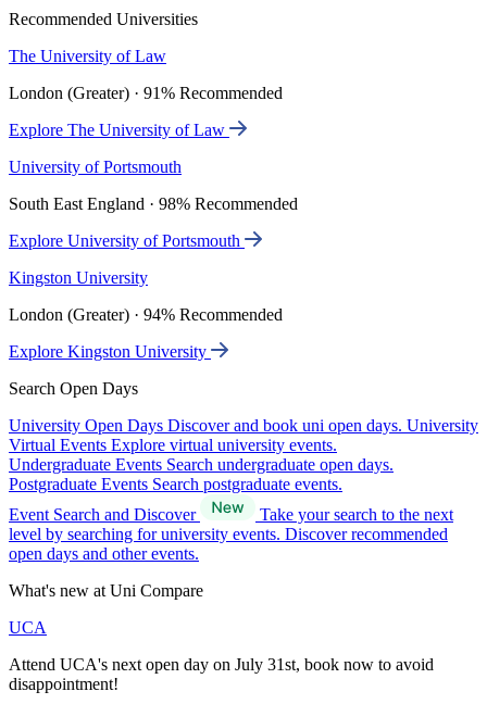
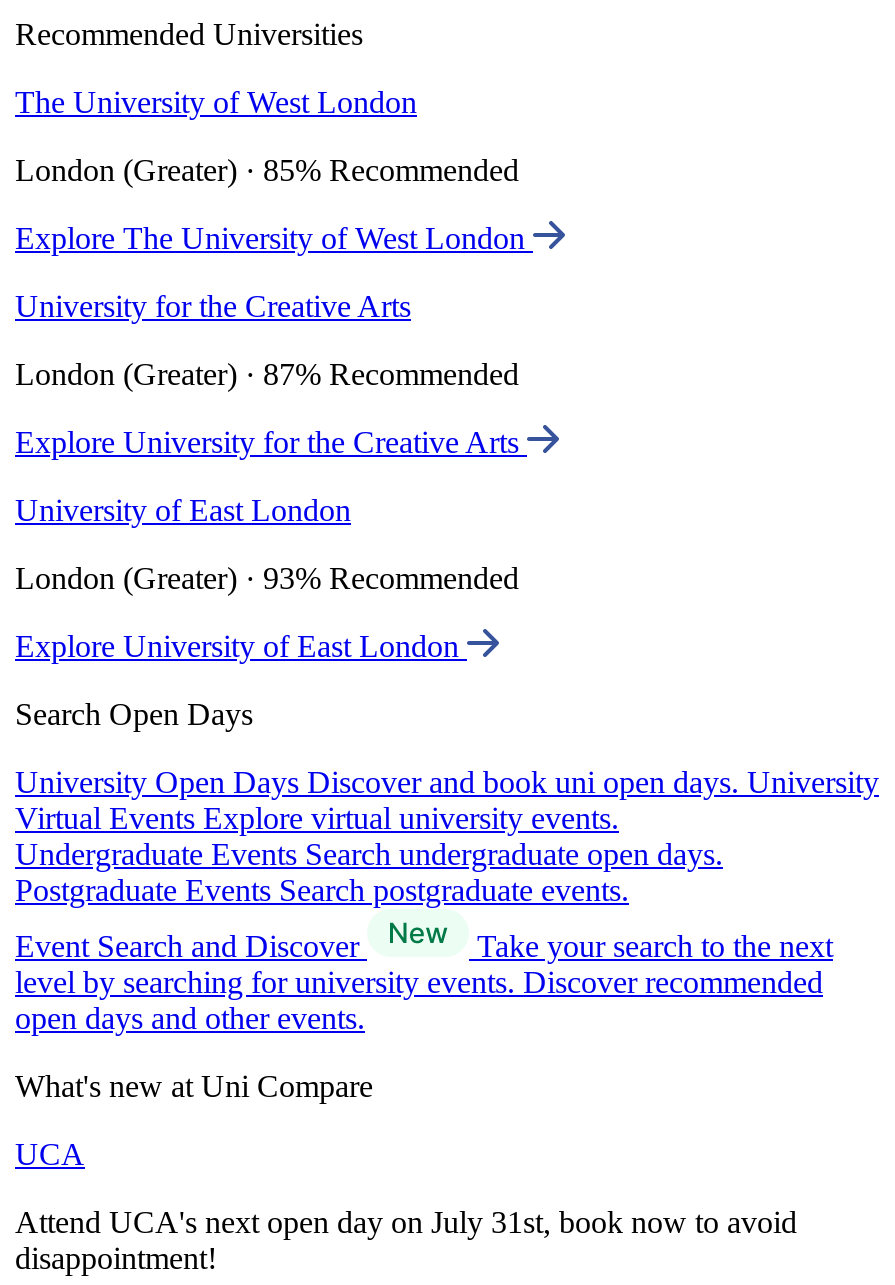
[9,47,166,65] The University of Law -> [15,85,417,119] The University of West London
[9,84,283,102] London (Greater) · 91% Recommended -> [15,153,519,187] London (Greater) · 85% Recommended
[9,121,229,139] Explore The University of Law -> [15,221,533,255] Explore The University of West London
[9,158,182,176] University of Portsmouth -> [15,289,411,323] University for the Creative Arts
[9,195,298,213] South East England · 98% Recommended -> [15,357,519,391] London (Greater) · 87% Recommended
[9,232,245,250] Explore University of Portsmouth -> [15,425,527,459] Explore University for the Creative Arts
[9,268,148,287] Kingston University -> [15,493,351,527] University of East London
[9,305,283,324] London (Greater) · 94% Recommended -> [15,561,519,595] London (Greater) · 93% Recommended
[9,342,211,361] Explore Kingston University -> [15,629,467,663] Explore University of East London

